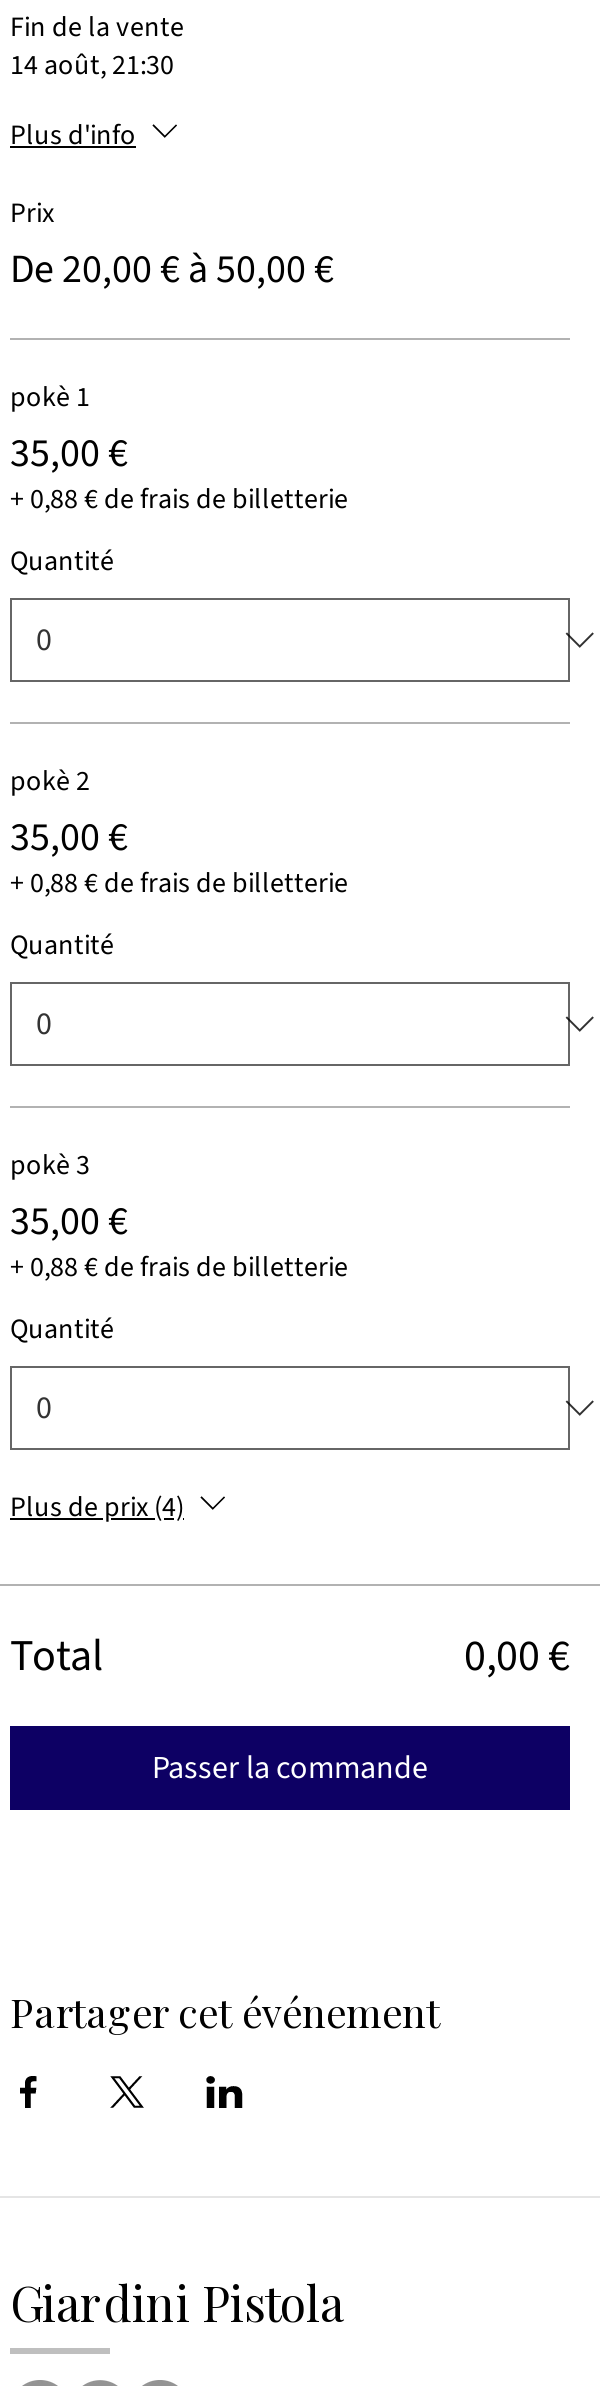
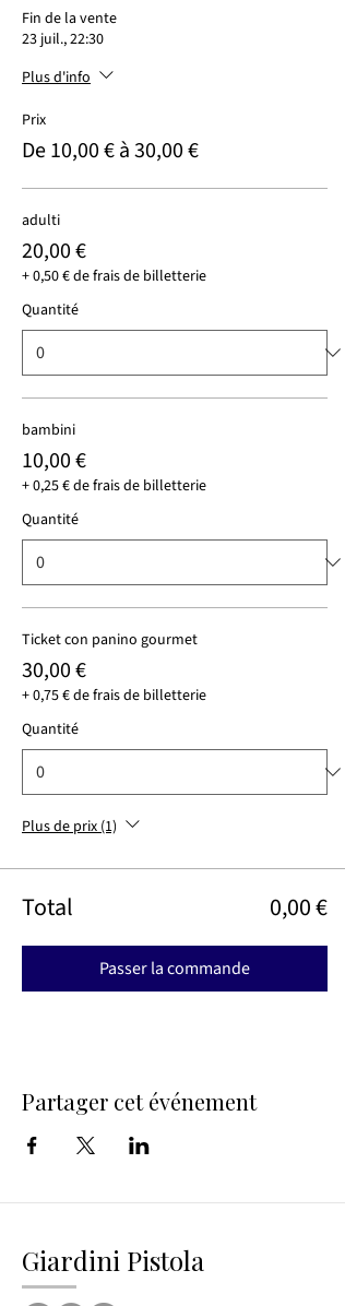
[10,46,174,86] 14 août, 21:30 -> [22,28,104,50] 23 juil., 22:30
[10,242,334,298] De 20,00 € à 50,00 € -> [22,135,199,166] De 10,00 € à 30,00 €
[10,378,348,520] pokè 1 | 35,00 € | + 0,88 € de frais de billetterie -> [22,210,206,287] adulti | 20,00 € | + 0,50 € de frais de billetterie
[10,762,348,904] pokè 2 | 35,00 € | + 0,88 € de frais de billetterie -> [22,419,206,497] bambini | 10,00 € | + 0,25 € de frais de billetterie
[10,1146,348,1288] pokè 3 | 35,00 € | + 0,88 € de frais de billetterie -> [22,629,206,707] Ticket con panino gourmet | 30,00 € | + 0,75 € de frais de billetterie
[10,1488,184,1528] Plus de prix (4) -> [22,816,117,837] Plus de prix (1)

